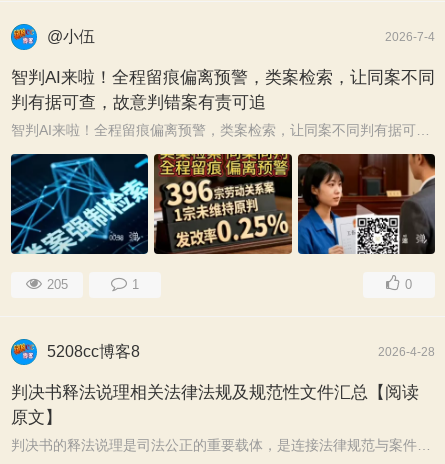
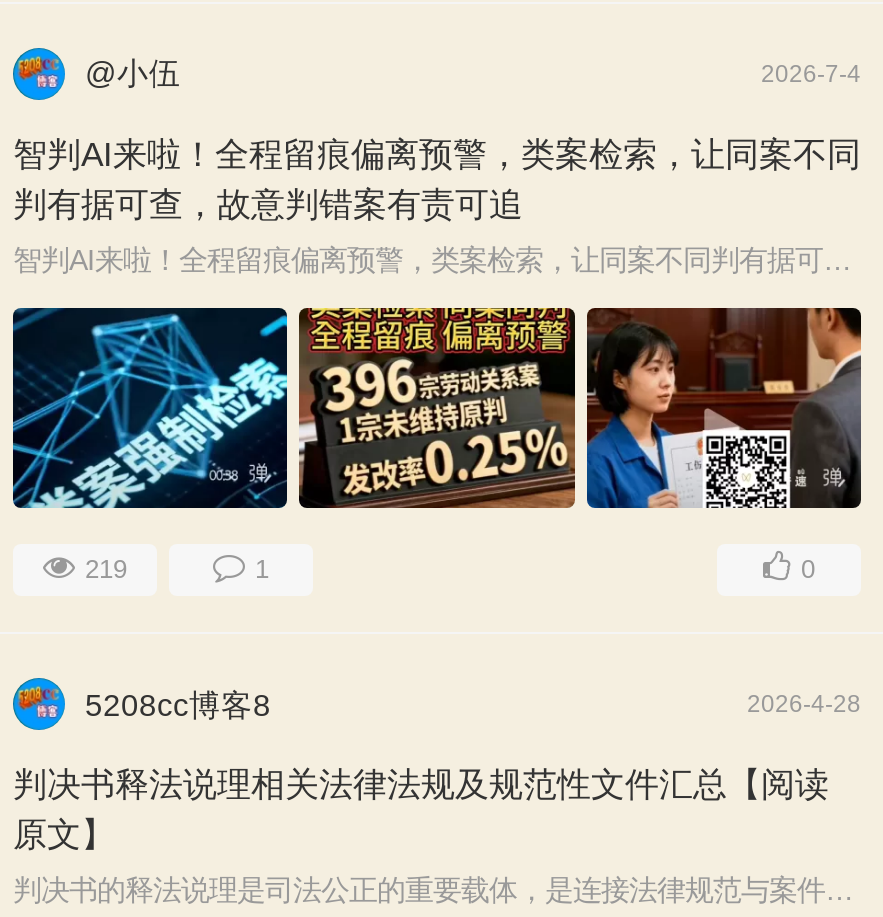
[47,277,68,292] 205 -> [85,554,127,584] 219

